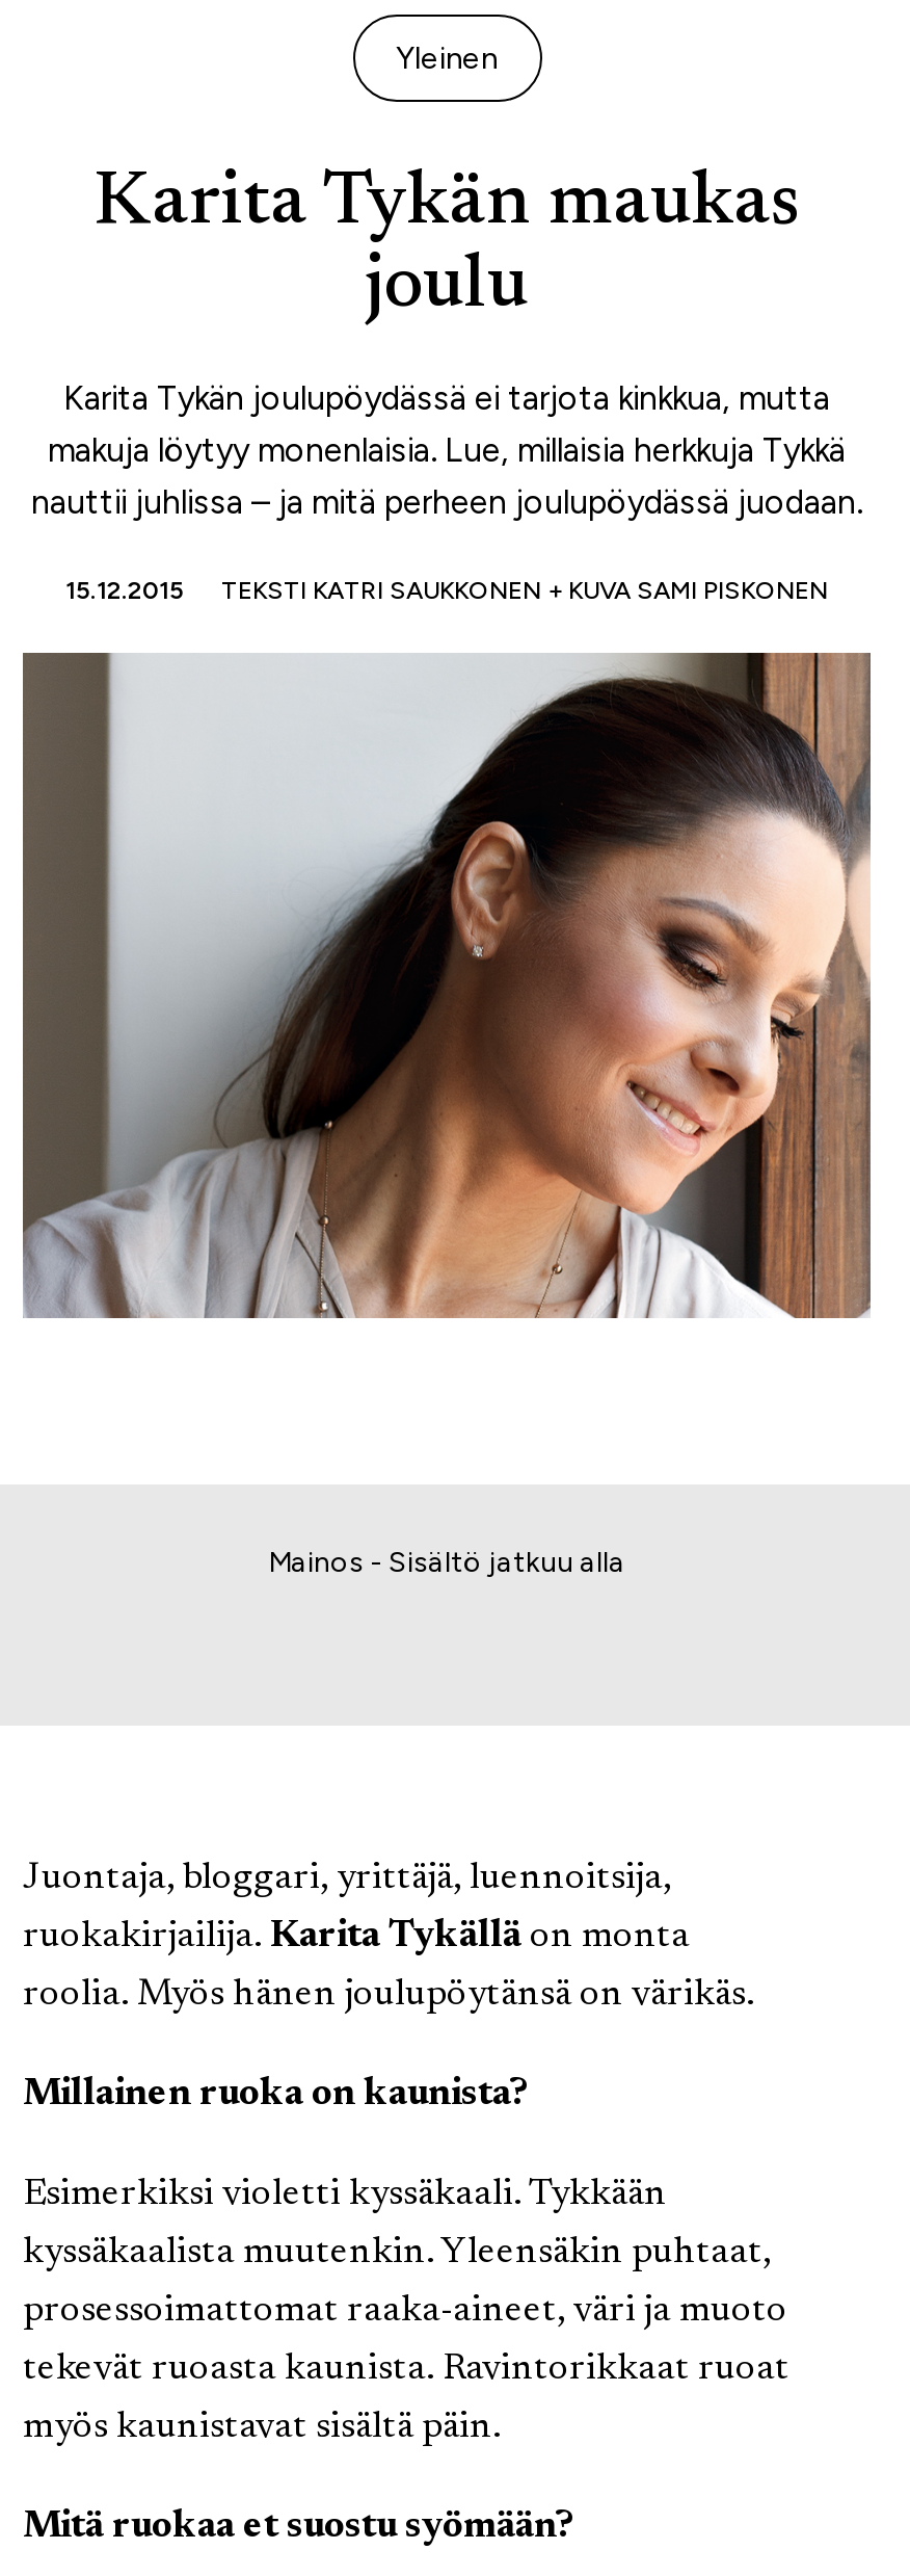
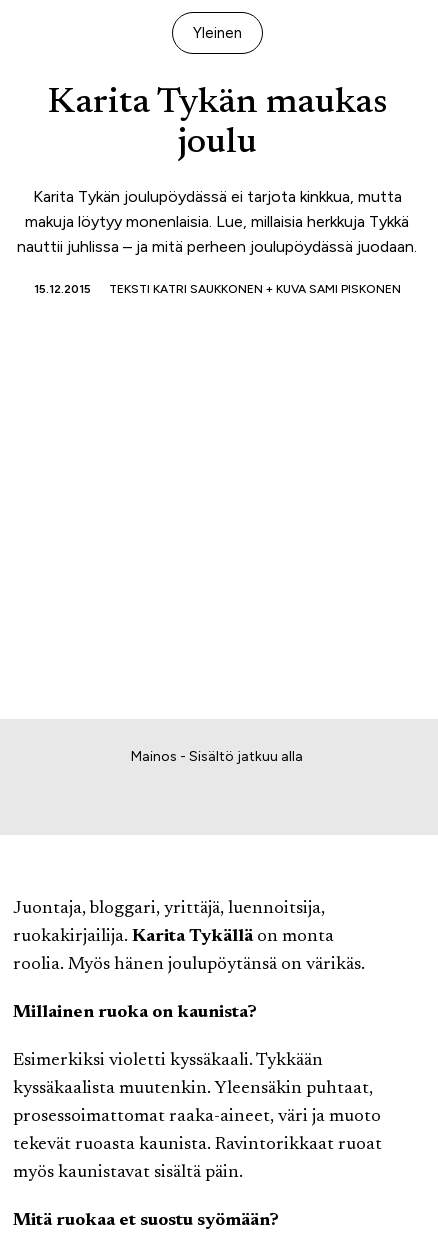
[21,651,873,1320] [image] -> none

